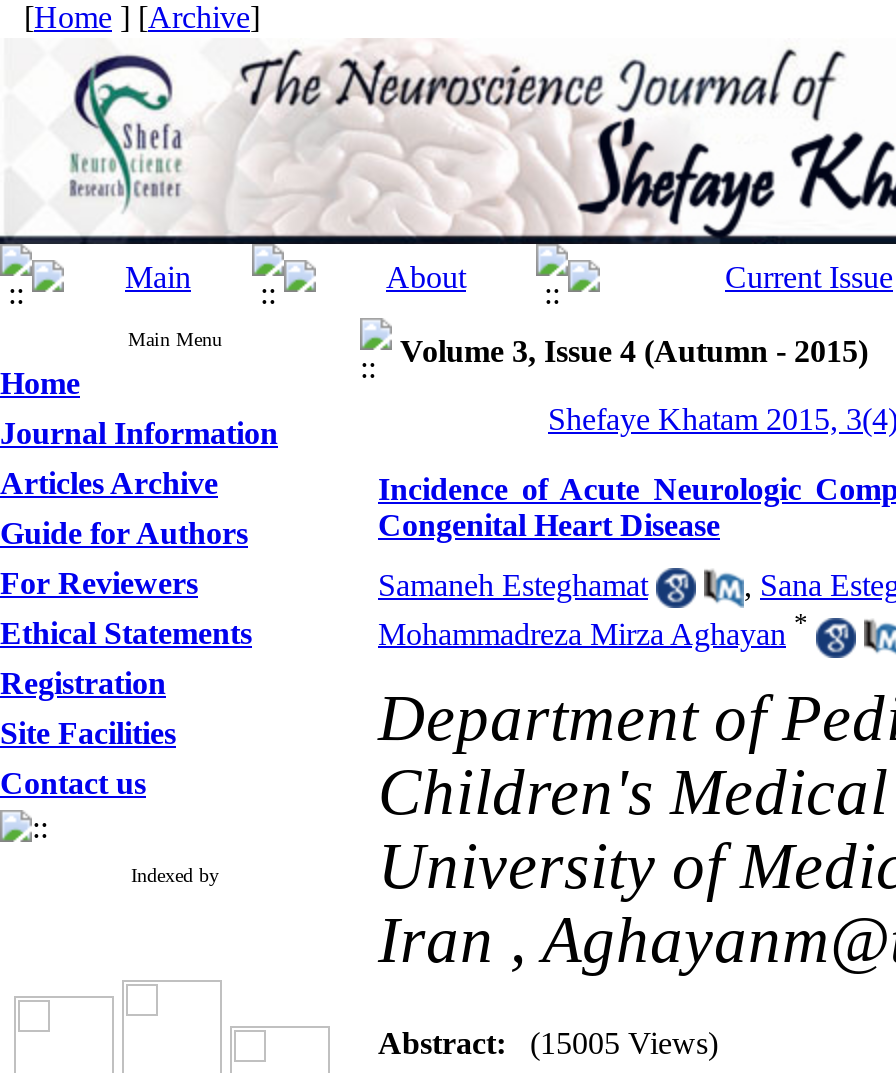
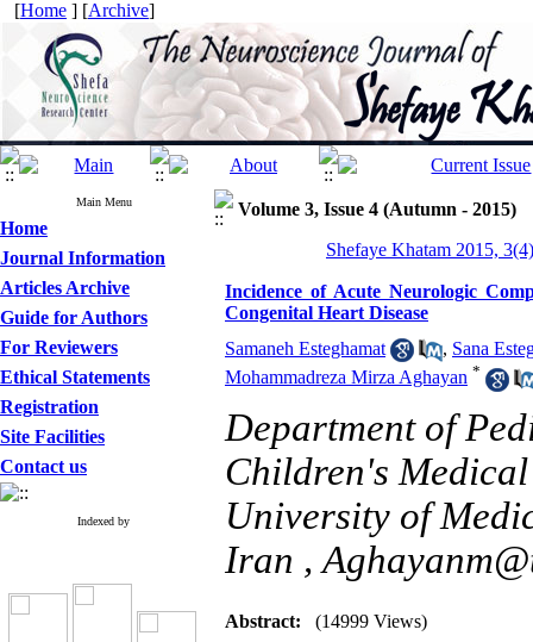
[378,1026,718,1060] Abstract: (15005 Views) -> [225,611,427,631] Abstract: (14999 Views)

